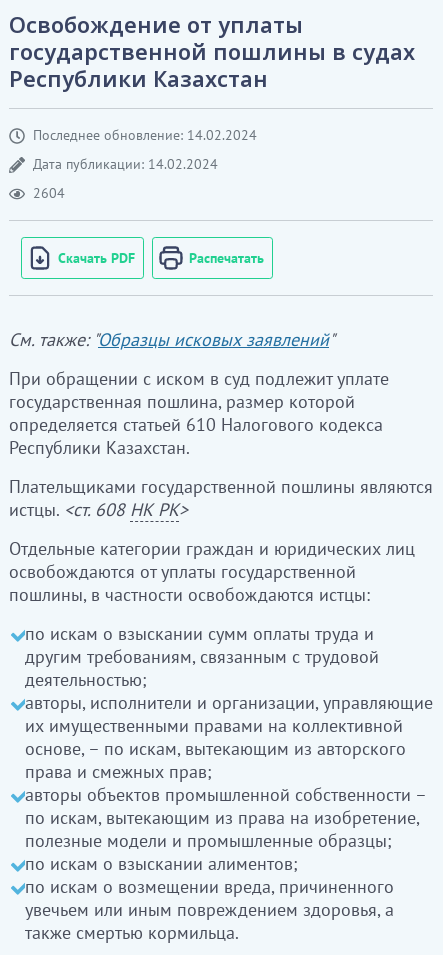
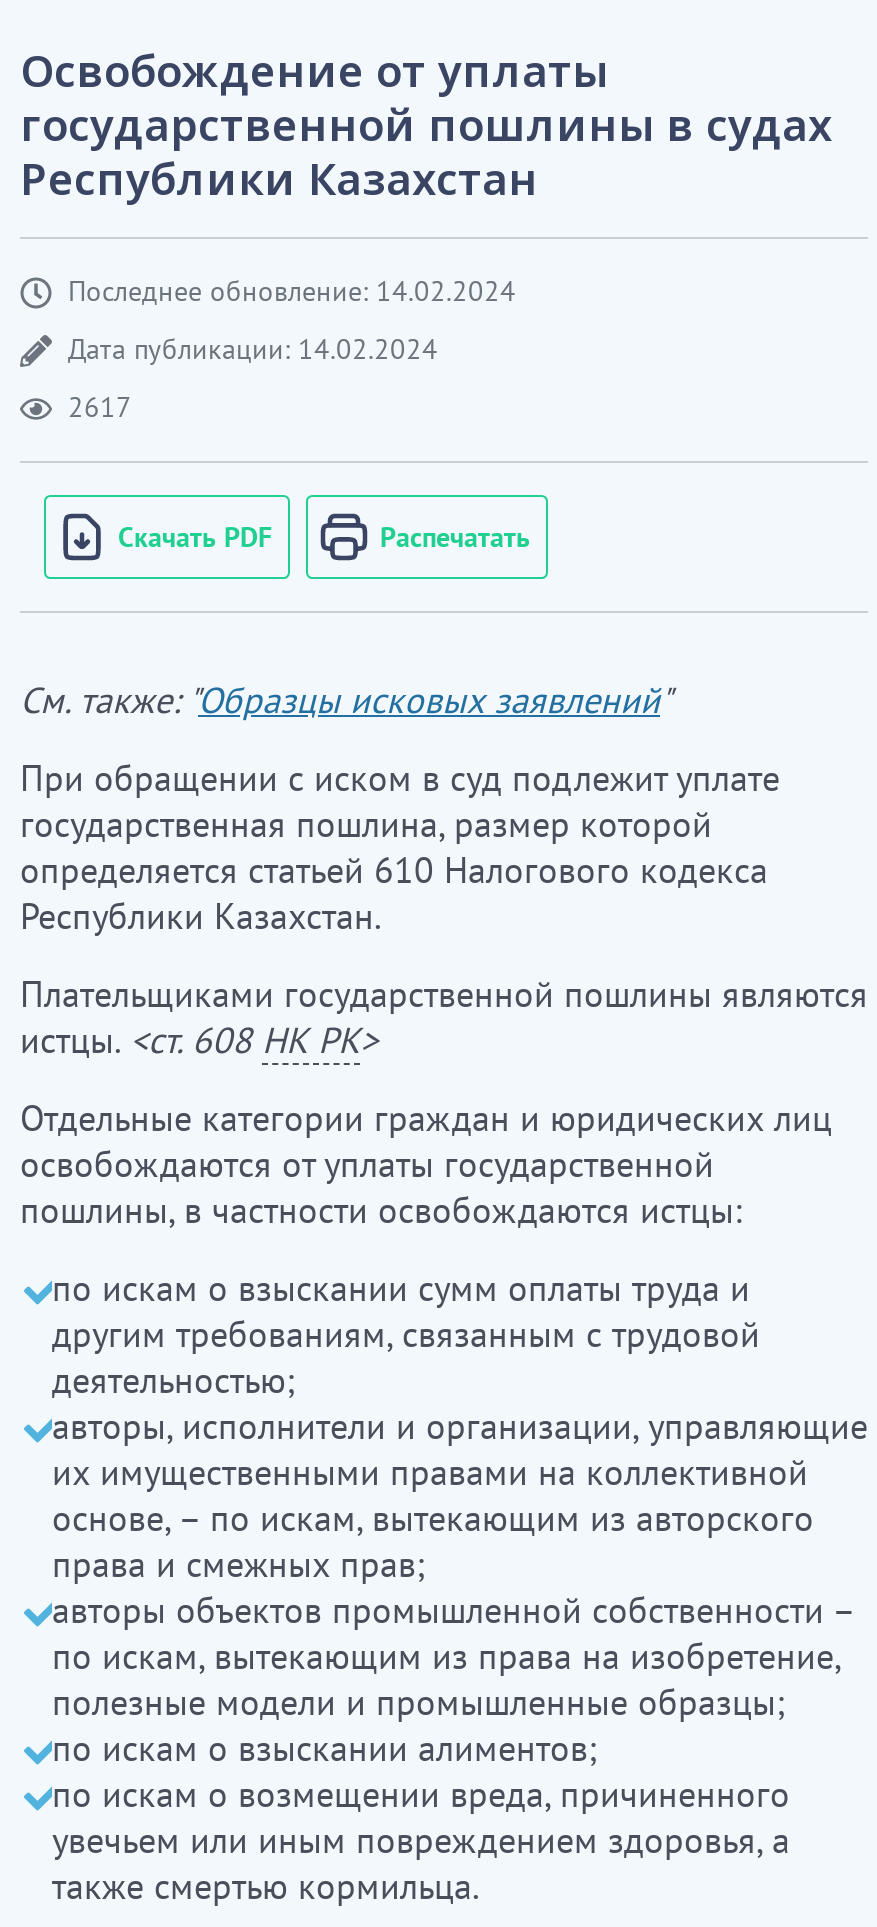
[33,184,65,202] 2604 -> [68,389,132,425] 2617

